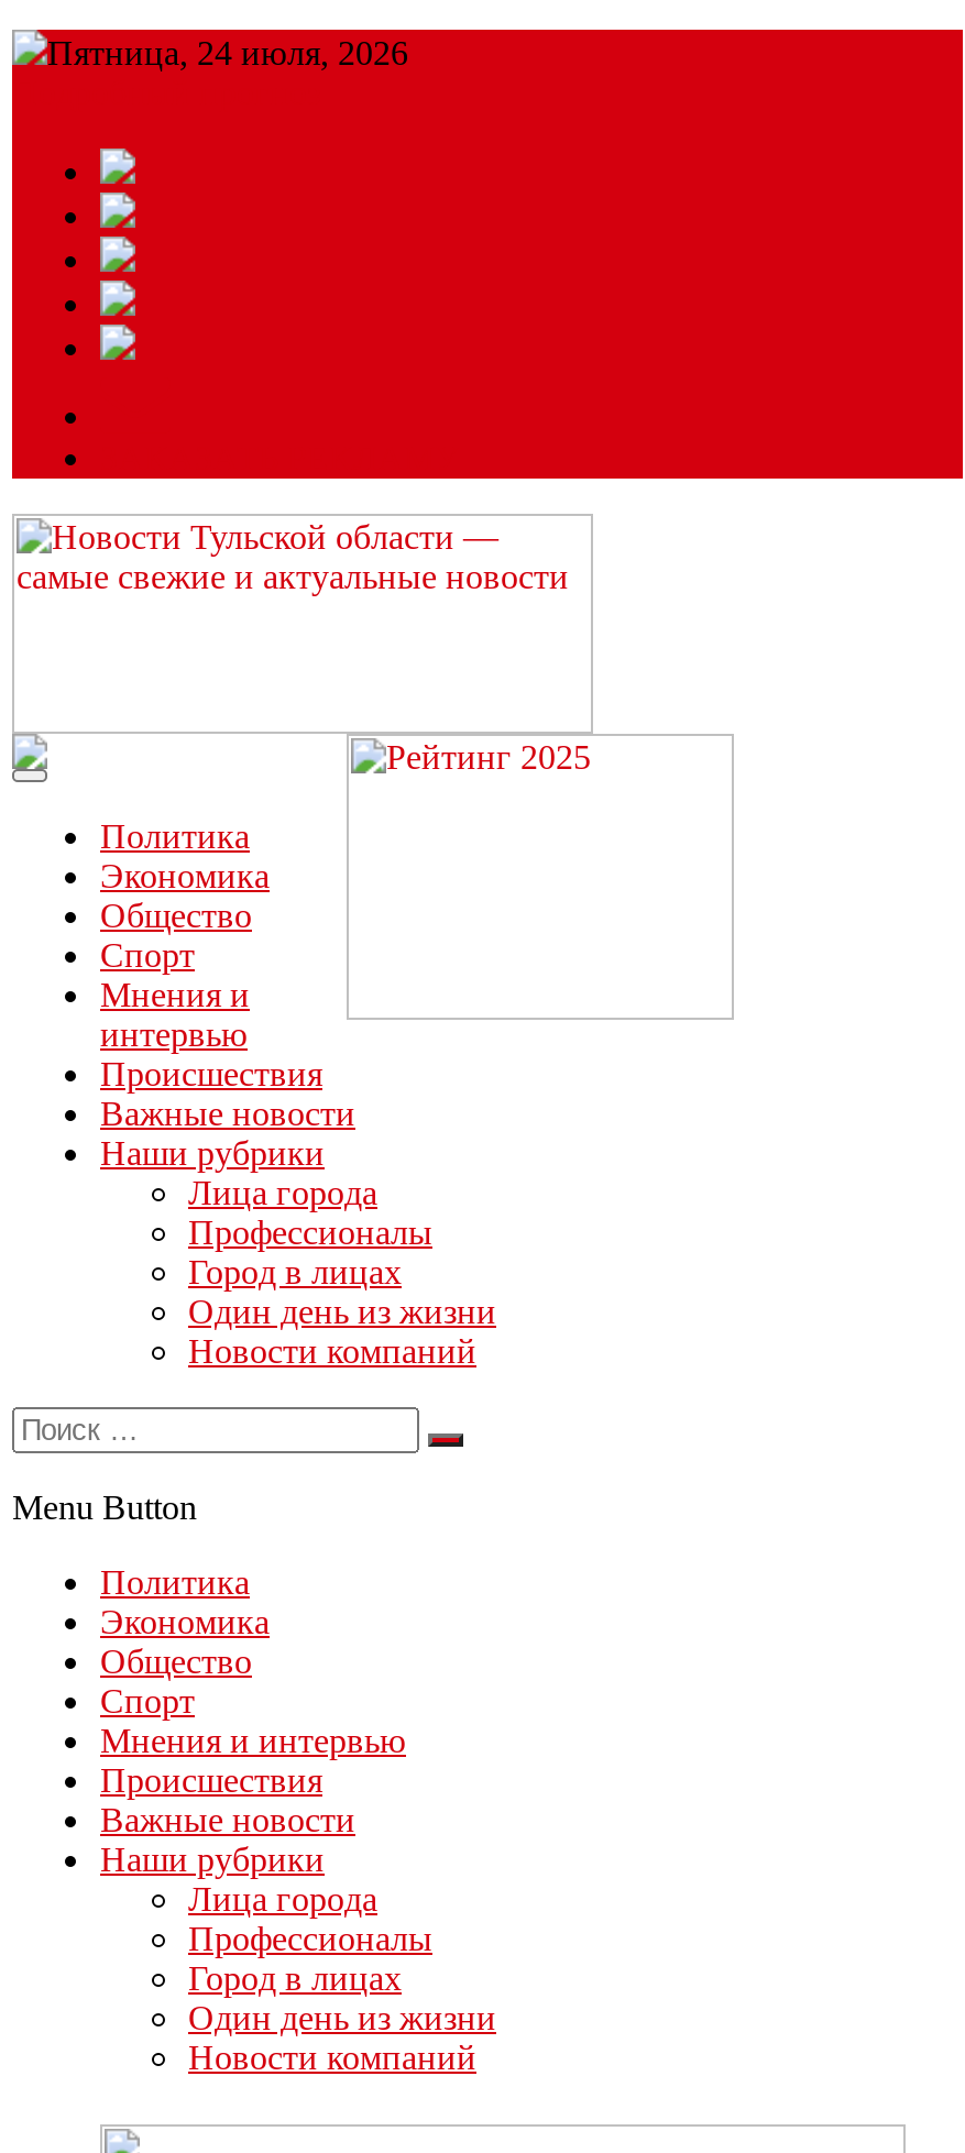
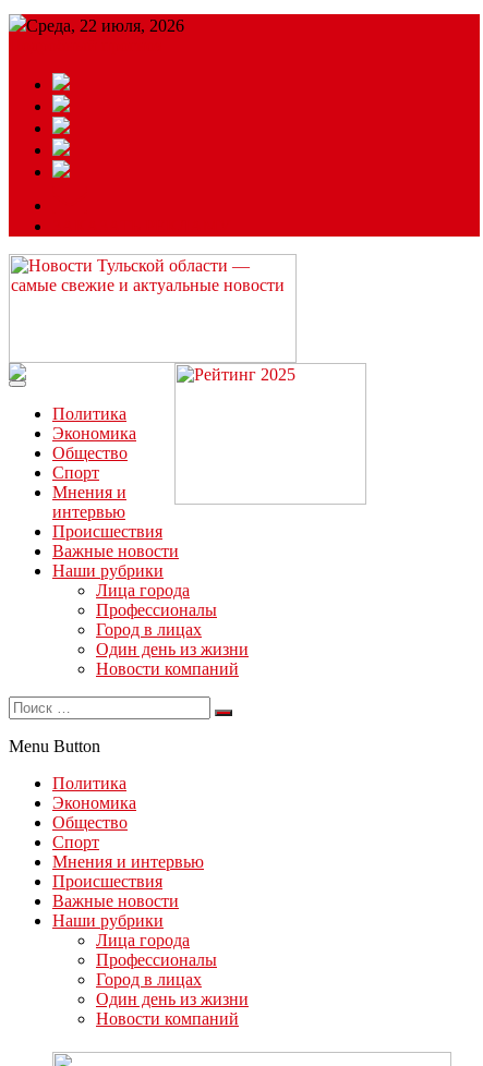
[47,34,408,72] Пятница, 24 июля, 2026 -> [26,16,184,35] Среда, 22 июля, 2026

